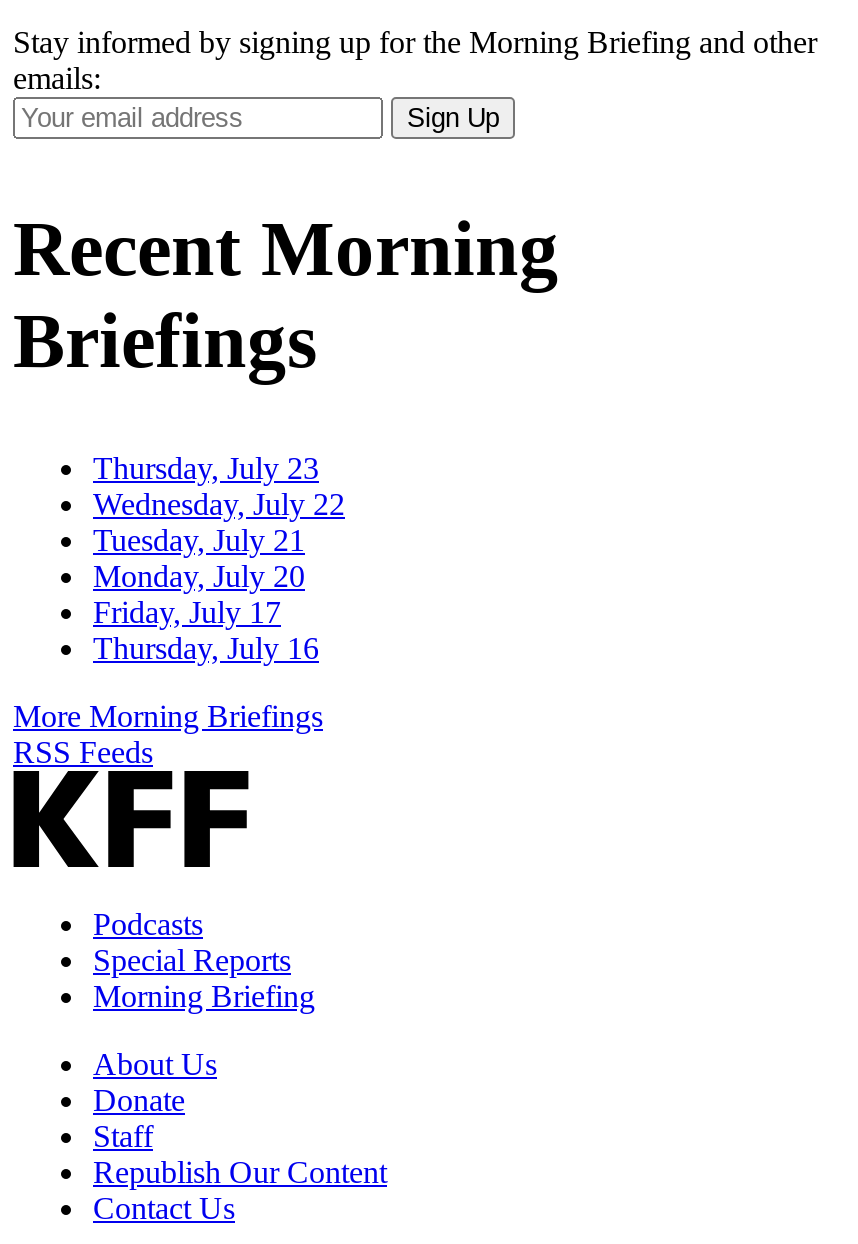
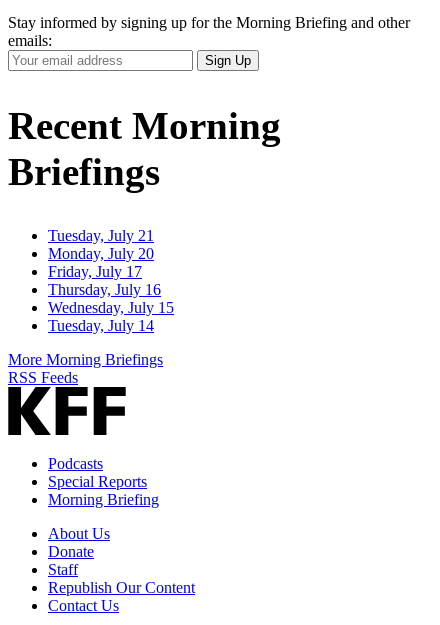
[93,451,345,521] Thursday, July 23 | Wednesday, July 22 -> none
moved [93,523,319,665] -> [48,227,161,298]: Tuesday, July 21 | Monday, July 20 | Friday, July 17 | Thursday, July 16
none -> [48,299,174,334] Wednesday, July 15 | Tuesday, July 14

